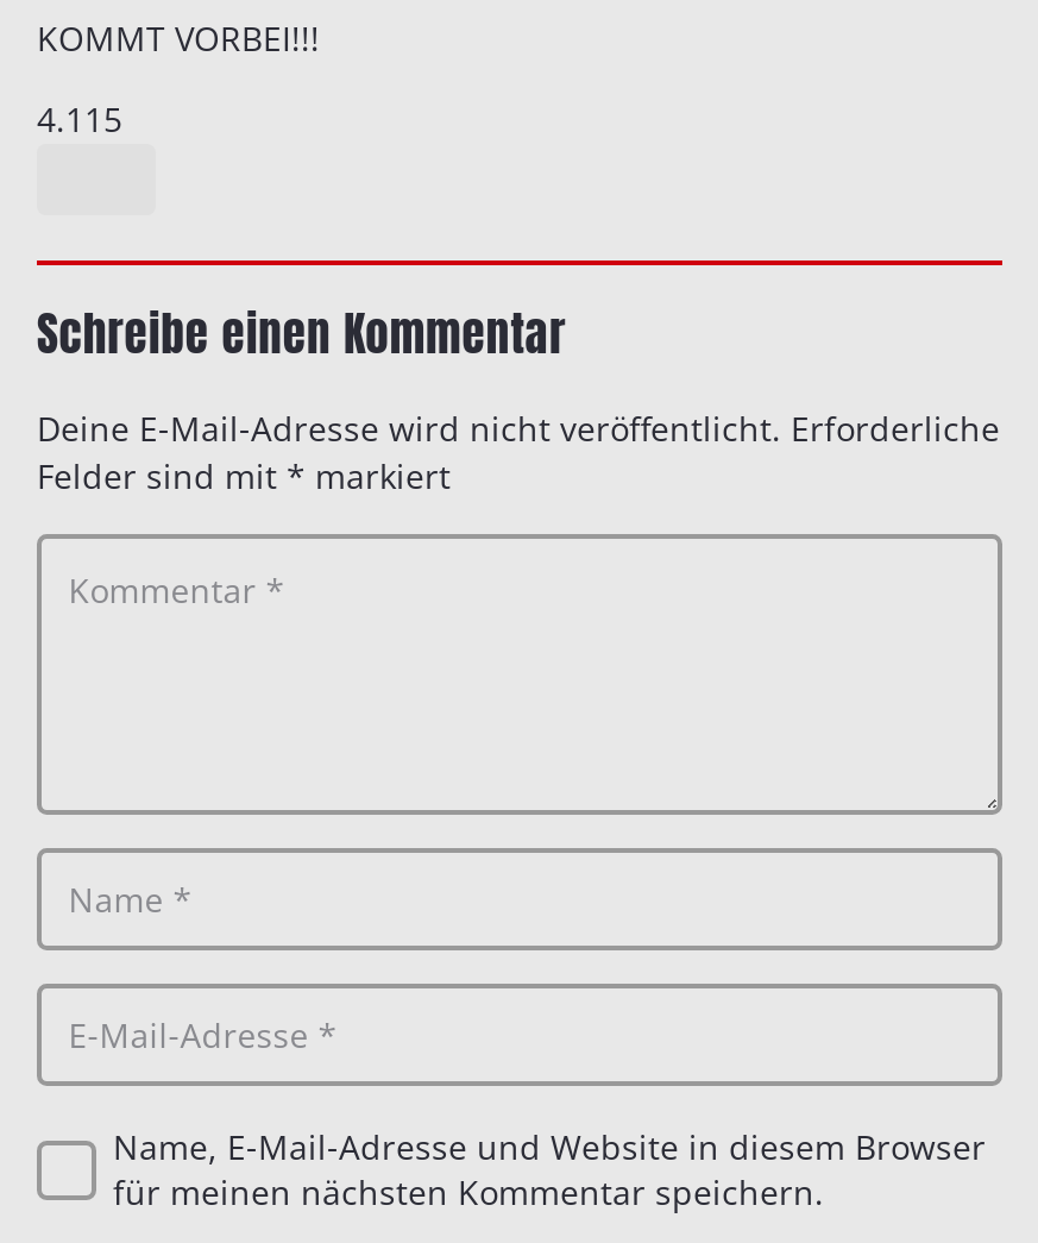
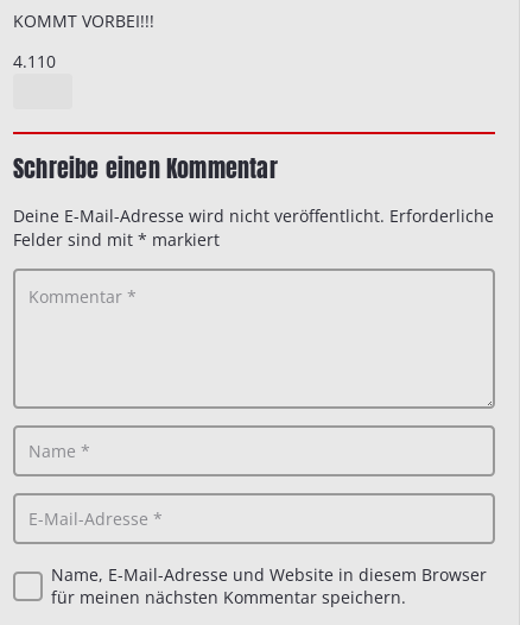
[37,97,122,142] 4.115 -> [13,50,56,73] 4.110

